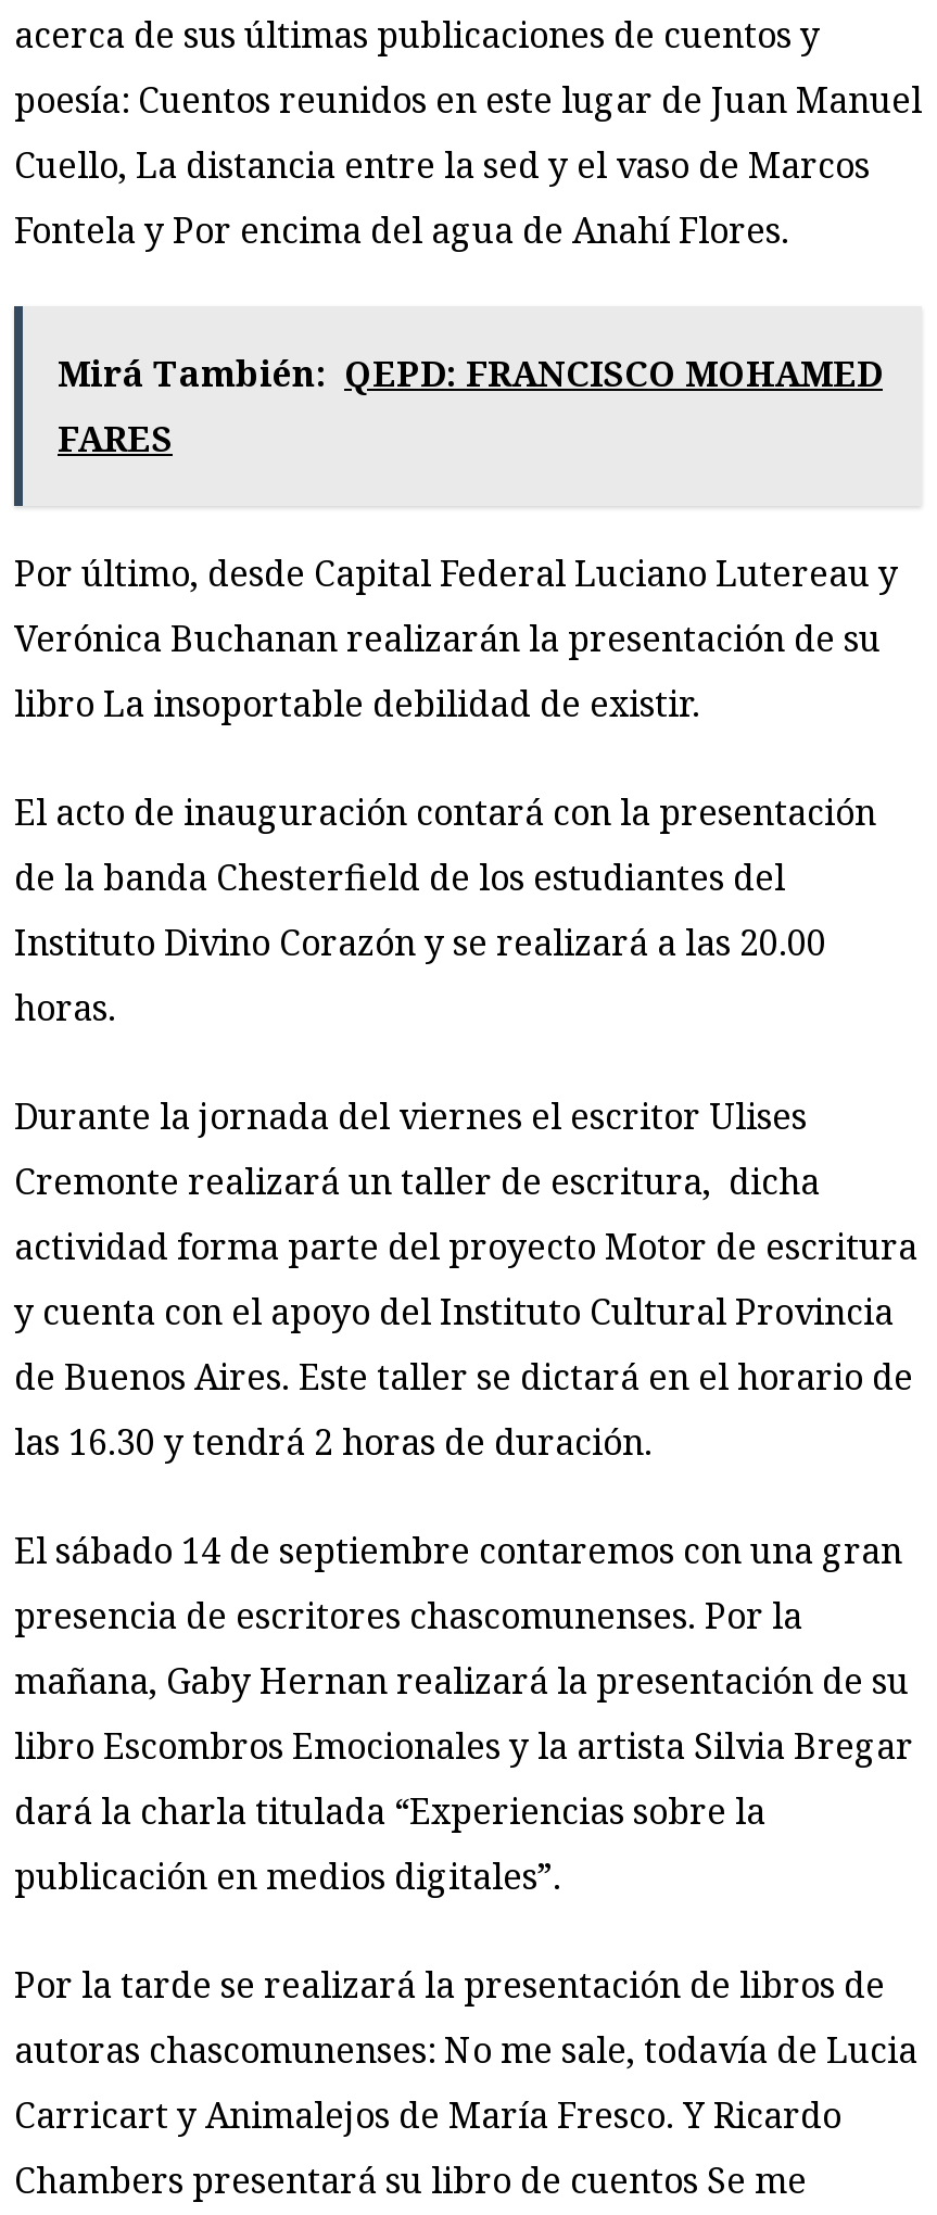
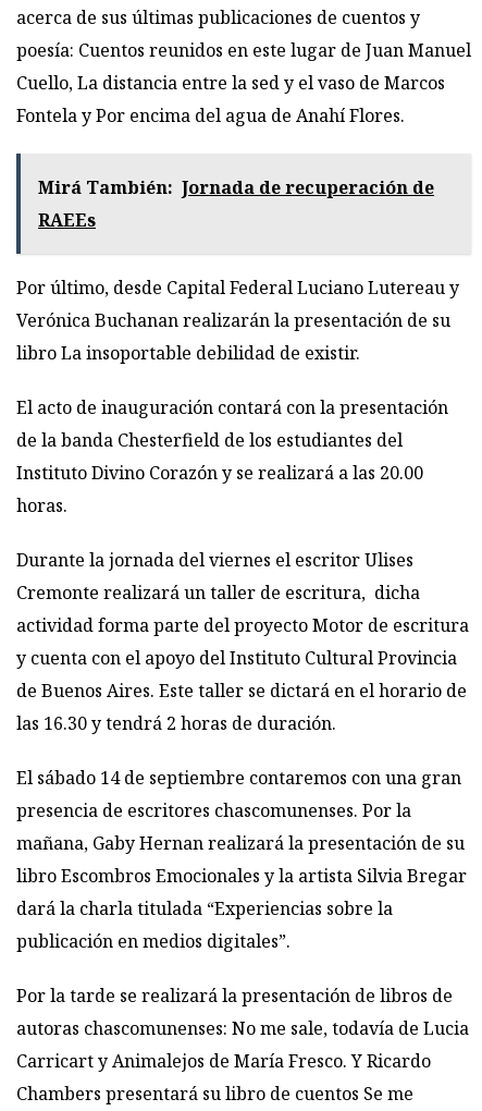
[58,350,883,463] Mirá También: QEPD: FRANCISCO MOHAMED | FARES -> [38,176,434,232] Mirá También: Jornada de recuperación de | RAEEs

